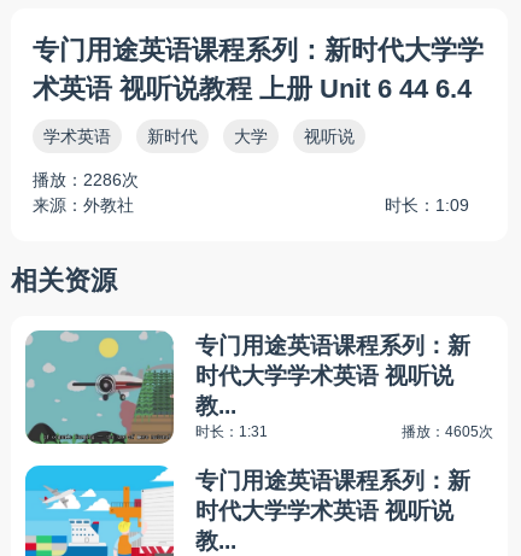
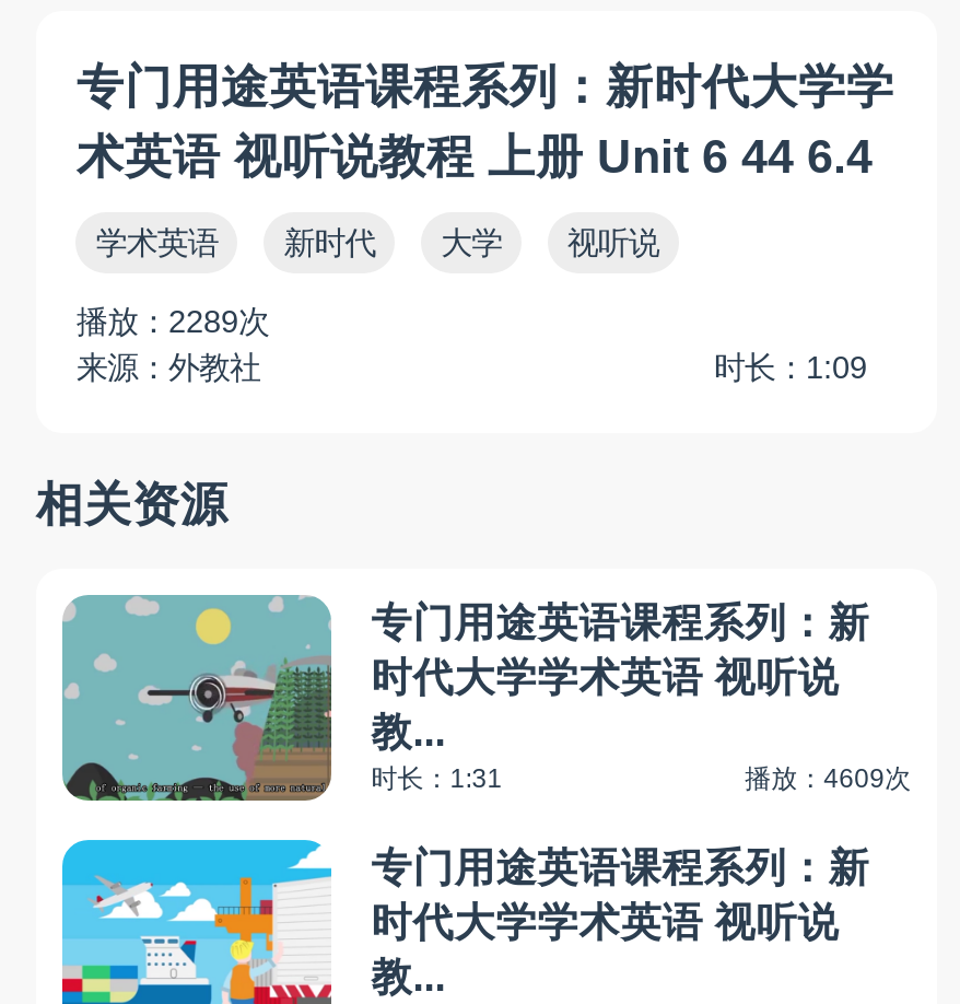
[33,170,139,189] 播放：2286次 -> [76,304,269,339] 播放：2289次
[402,423,493,440] 播放：4605次 -> [745,763,911,794] 播放：4609次

